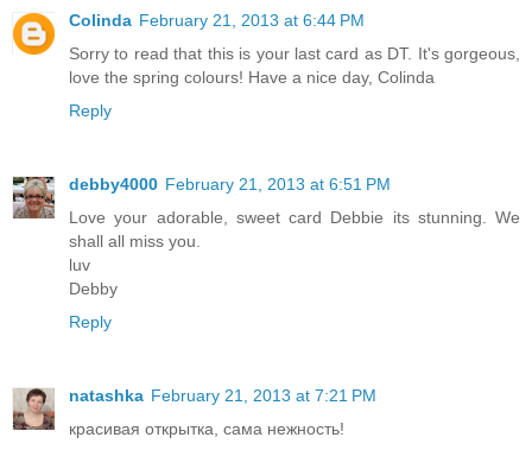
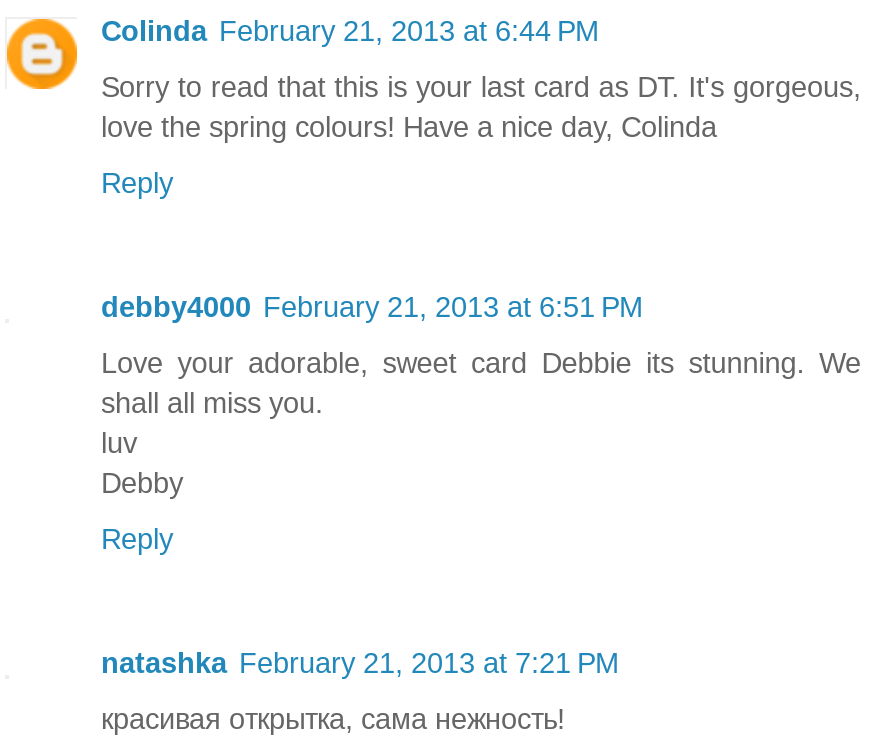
[11,175,56,220] [image] -> none
[12,387,56,431] [image] -> none

